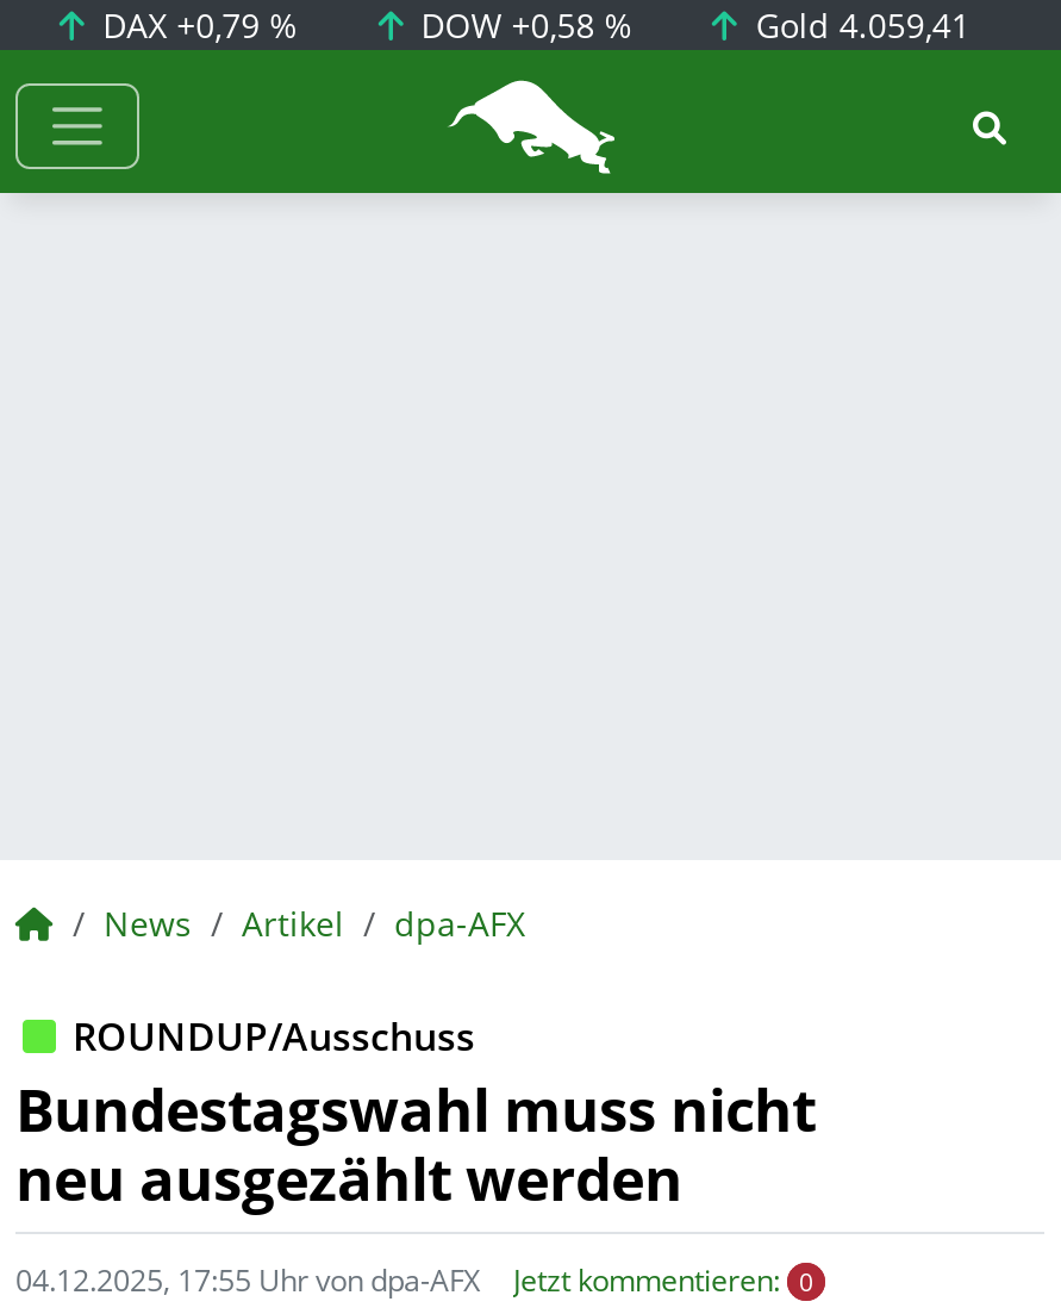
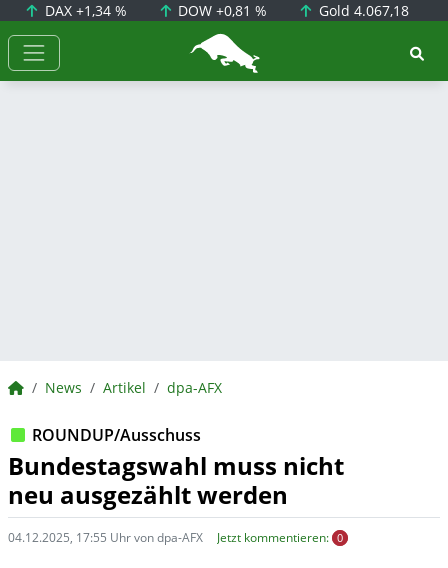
[93,2,298,48] DAX +0,79 % -> [41,1,127,20] DAX +1,34 %
[411,2,633,48] DOW +0,58 % -> [174,1,267,20] DOW +0,81 %
[746,2,970,48] Gold 4.059,41 -> [315,1,409,20] Gold 4.067,18

